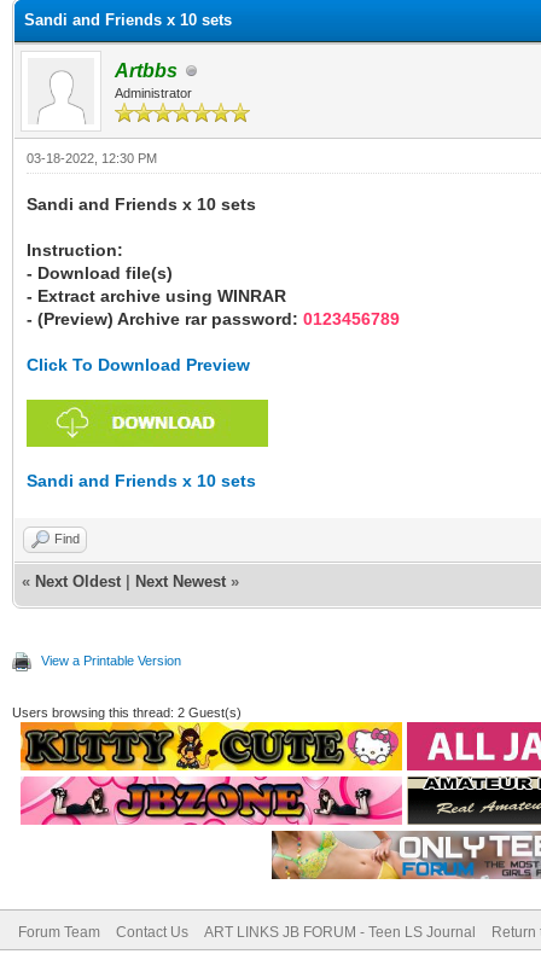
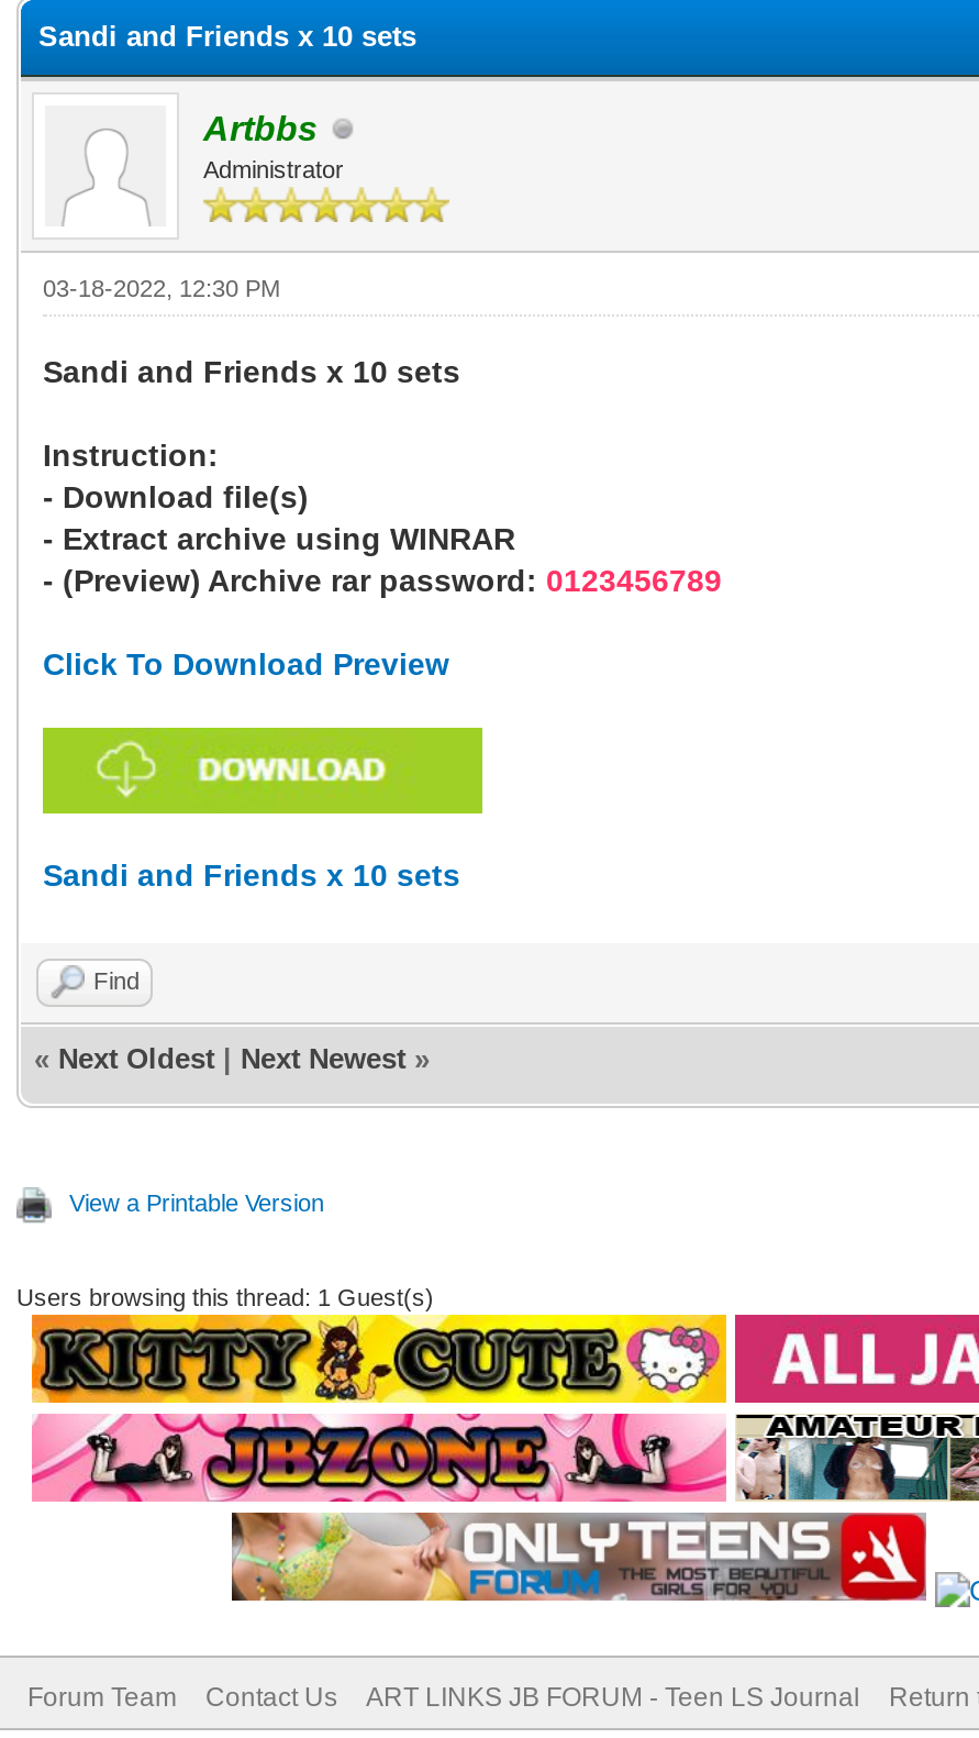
[12,705,242,720] Users browsing this thread: 2 Guest(s) -> [16,1284,434,1310] Users browsing this thread: 1 Guest(s)
[130,787,537,883] [image] -> [230,1433,972,1609] [image]

